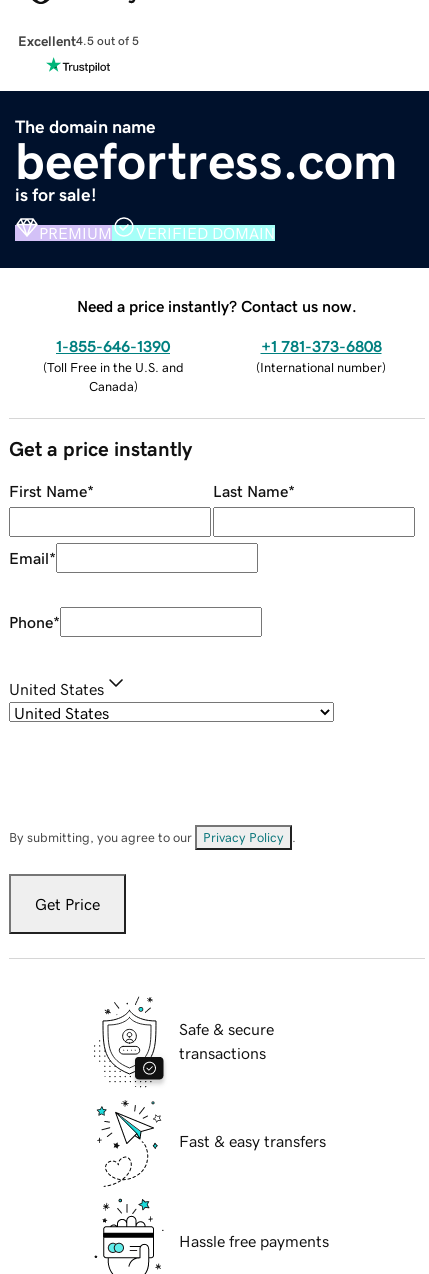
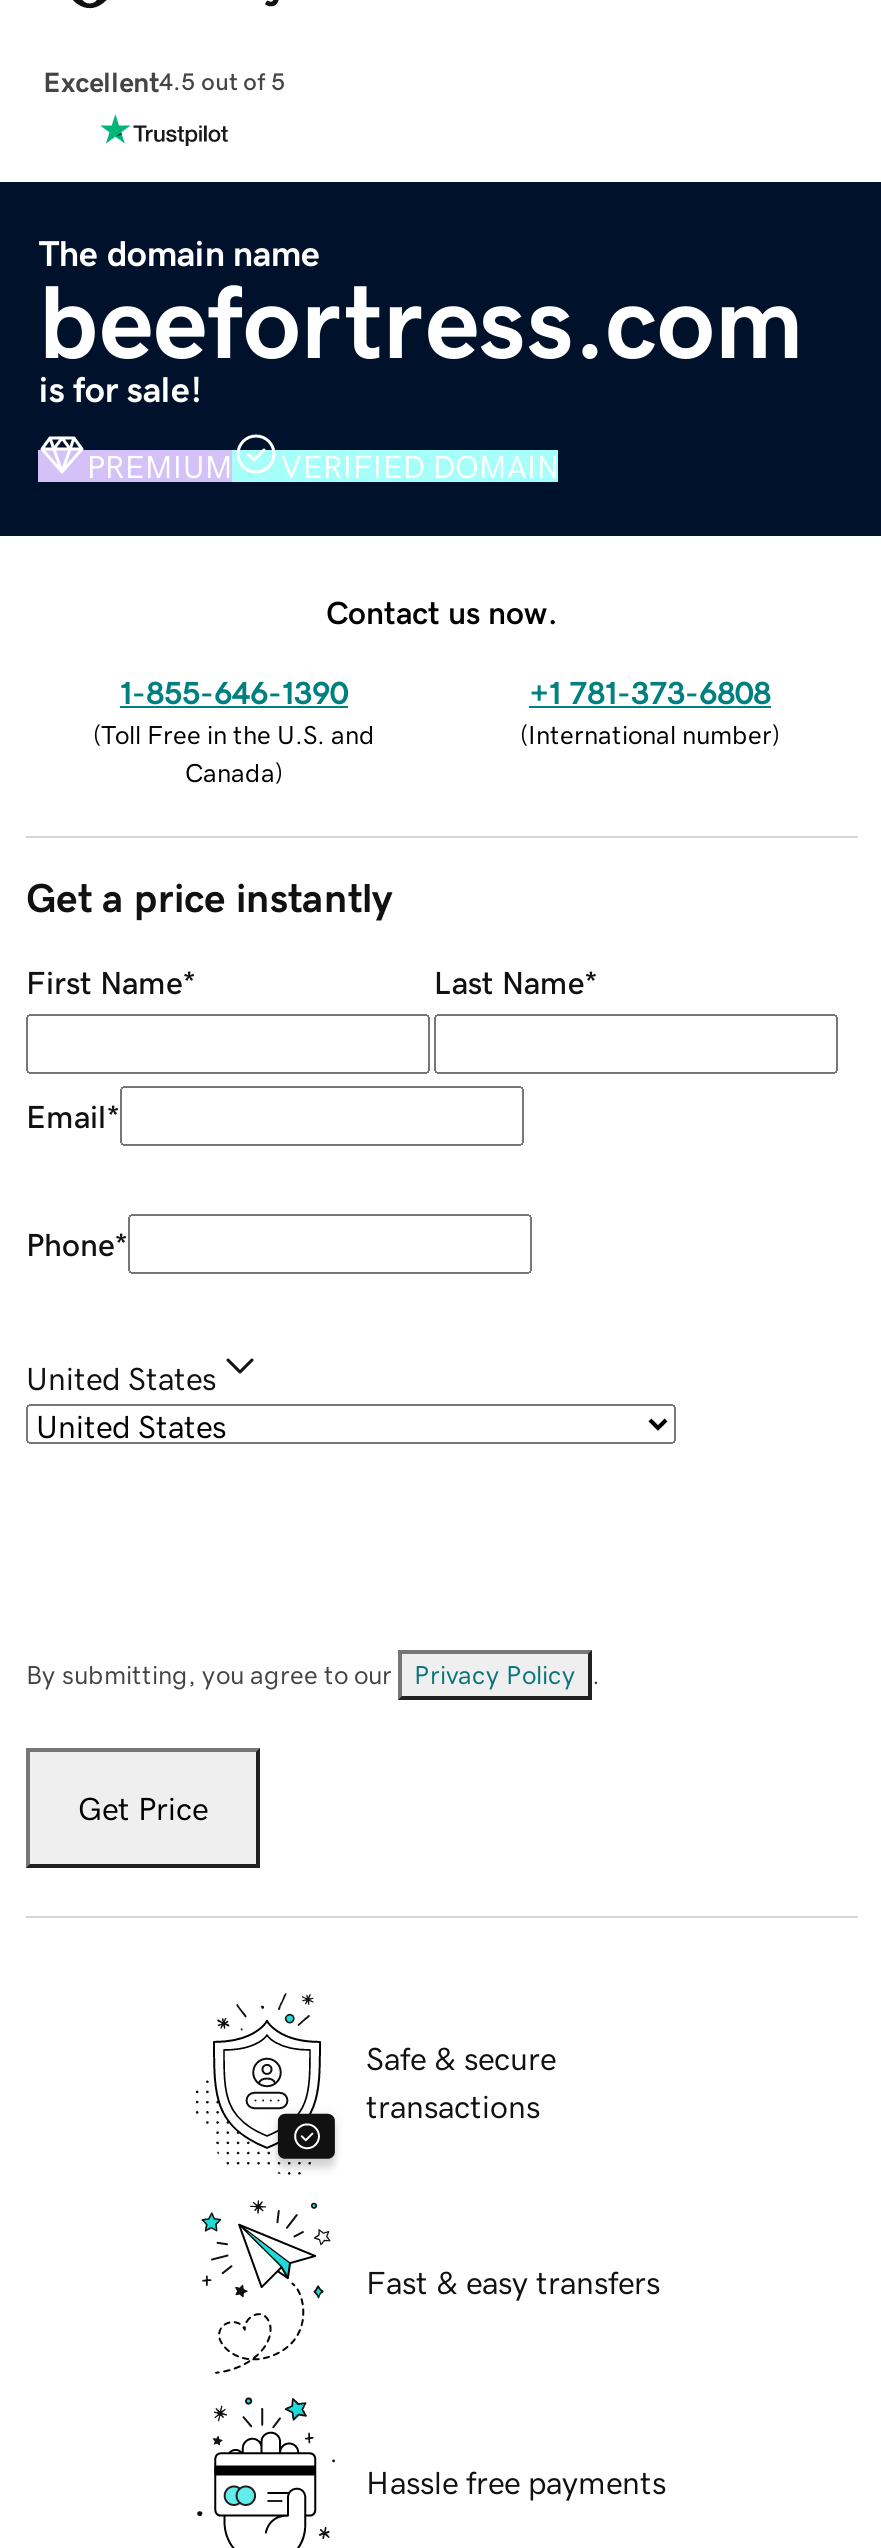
[77,298,357,314] Need a price instantly? Contact us now. -> [326,595,558,627] Contact us now.

